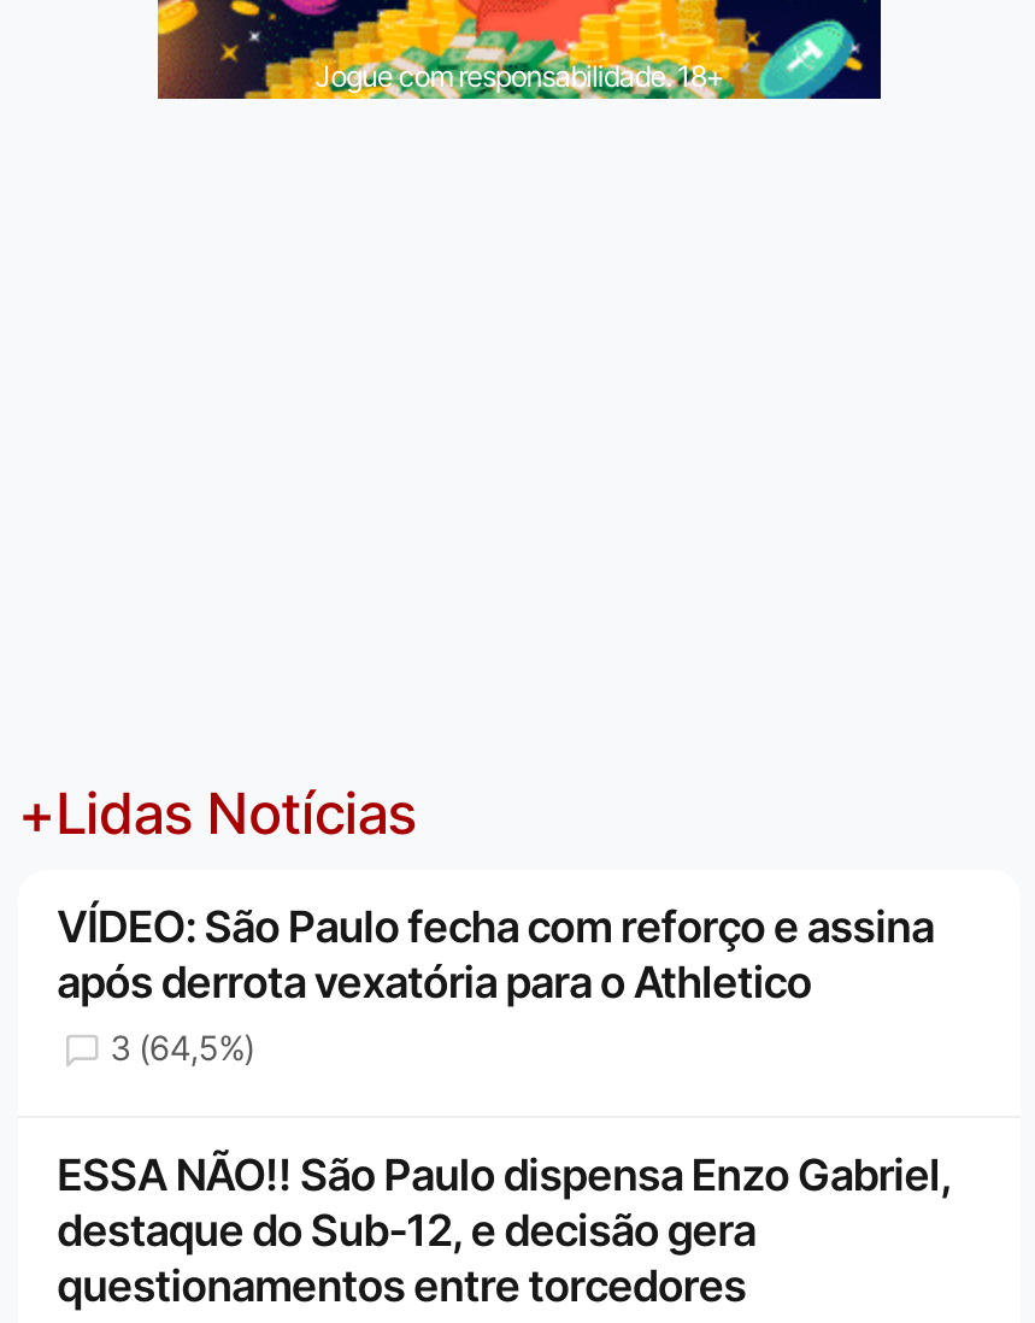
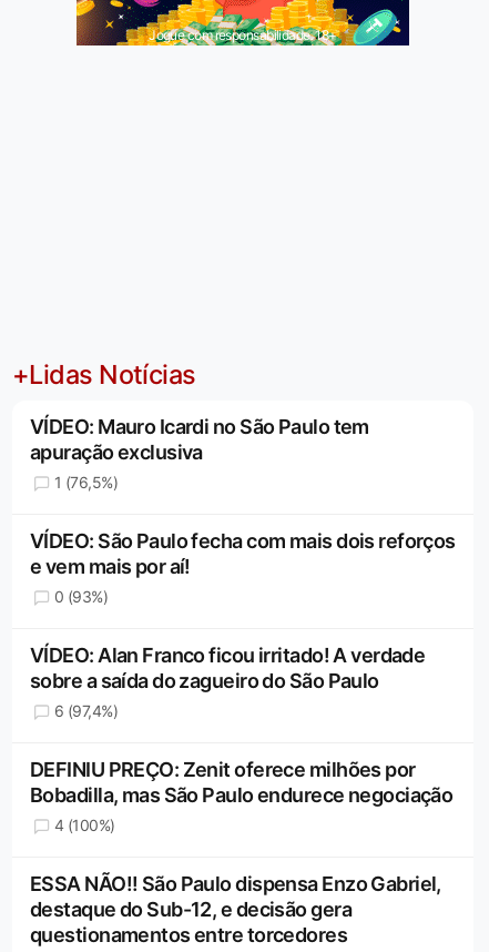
[57,901,934,1067] VÍDEO: São Paulo fecha com reforço e assina | após derrota vexatória para o Athletico | 3 (64,5%) -> [30,415,456,834] VÍDEO: Mauro Icardi no São Paulo tem | apuração exclusiva | 1 (76,5%) | VÍDEO: São Paulo fecha com mais dois reforços | e vem mais por aí! | 0 (93%) | VÍDEO: Alan Franco ficou irritado! A verdade | sobre a saída do zagueiro do São Paulo | 6 (97,4%) | DEFINIU PREÇO: Zenit oferece milhões por | Bobadilla, mas São Paulo endurece negociação | 4 (100%)

